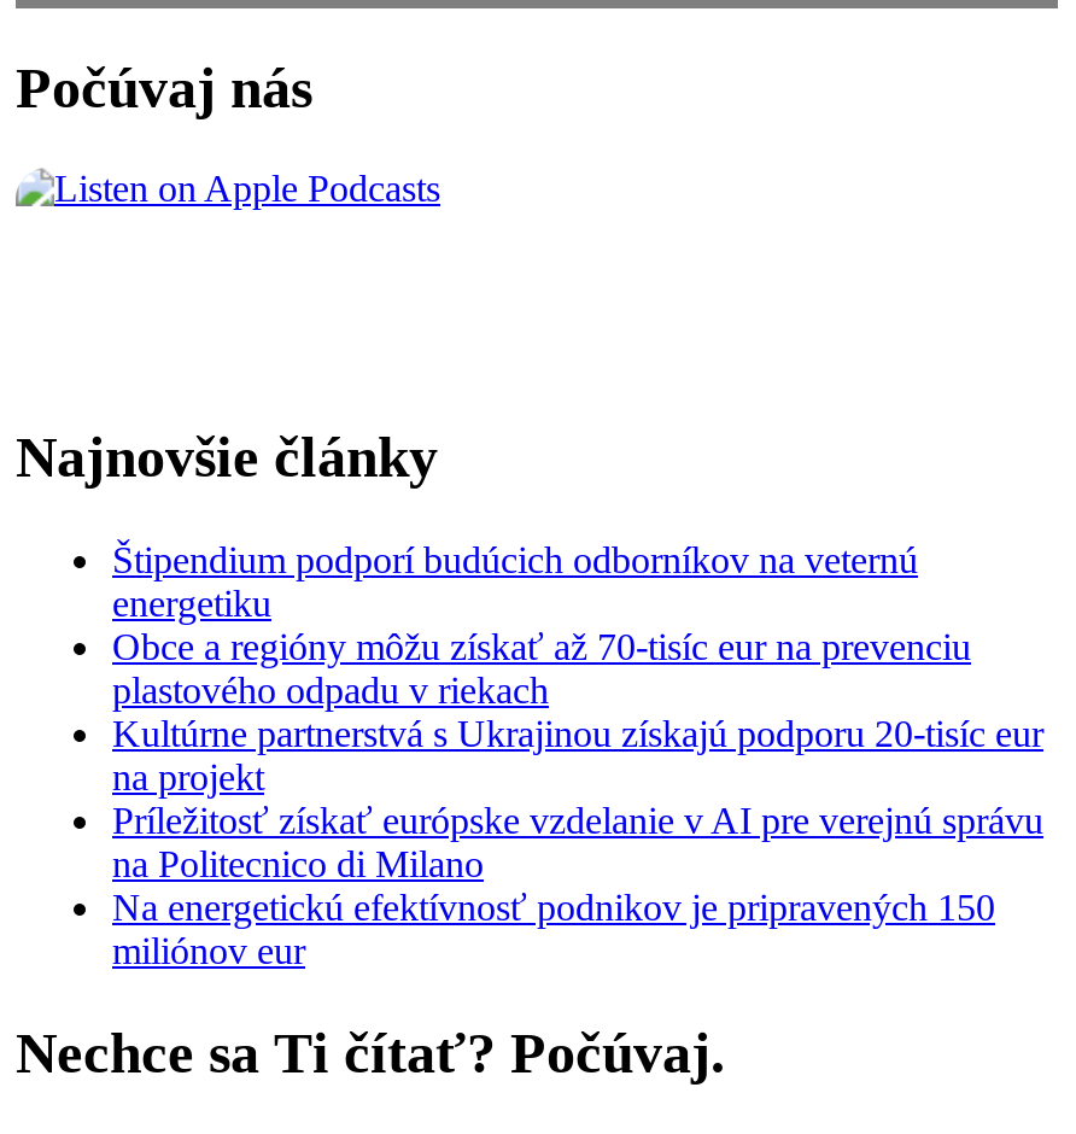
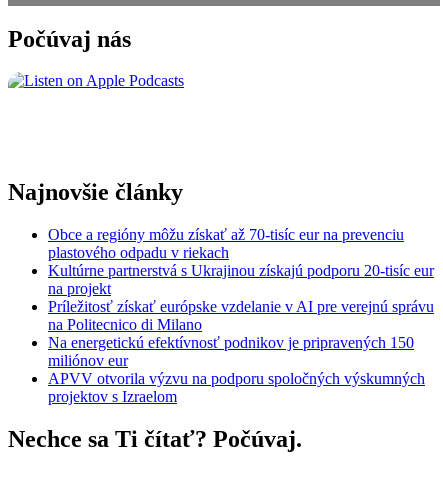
[112,540,918,624] Štipendium podporí budúcich odborníkov na veternú | energetiku -> none
moved [112,627,1043,972] -> [48,226,434,369]: Obce a regióny môžu získať až 70-tisíc eur na prevenciu | plastového odpadu v riekach | Kultúrne partnerstvá s Ukrajinou získajú podporu 20-tisíc eur | na projekt | Príležitosť získať európske vzdelanie v AI pre verejnú správu | na Politecnico di Milano | Na energetickú efektívnosť podnikov je pripravených 150 | miliónov eur
none -> [48,370,425,405] APVV otvorila výzvu na podporu spoločných výskumných | projektov s Izraelom

